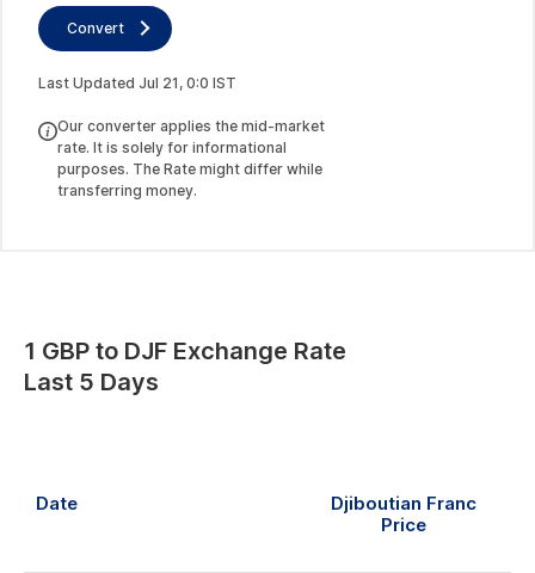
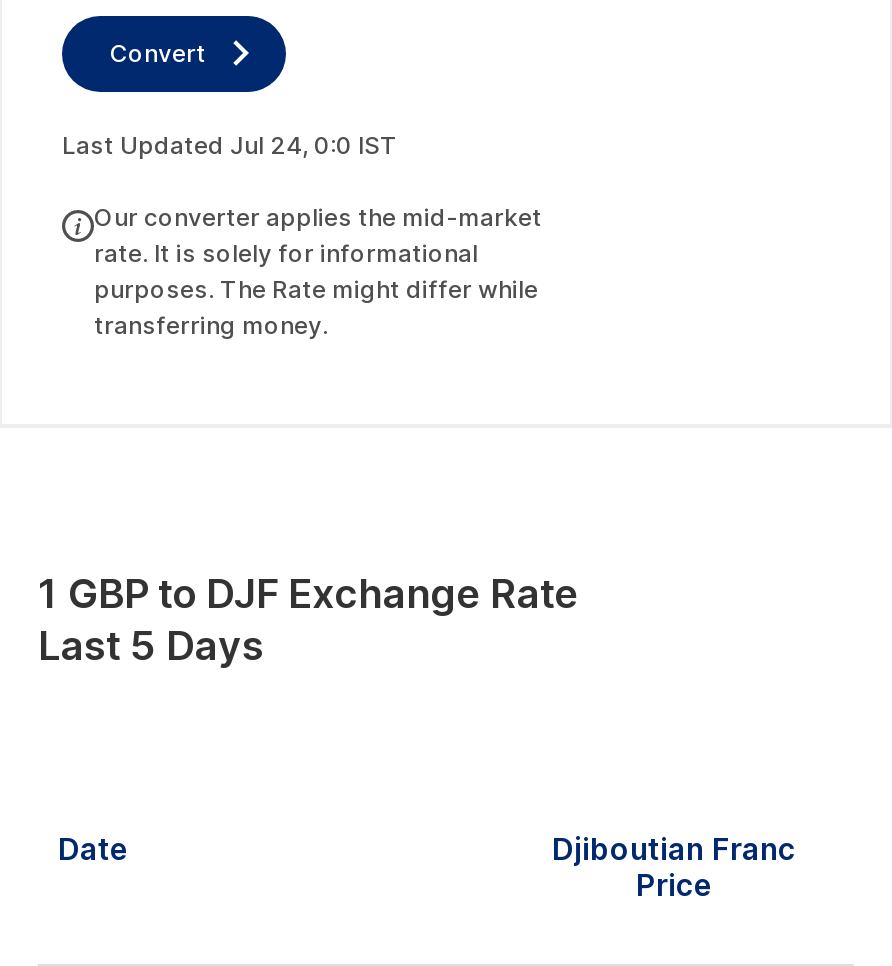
[38,73,236,91] Last Updated Jul 21, 0:0 IST -> [62,129,398,159] Last Updated Jul 24, 0:0 IST

